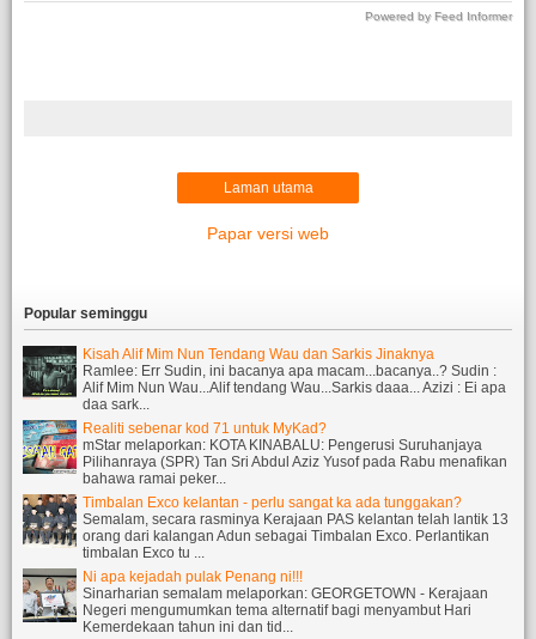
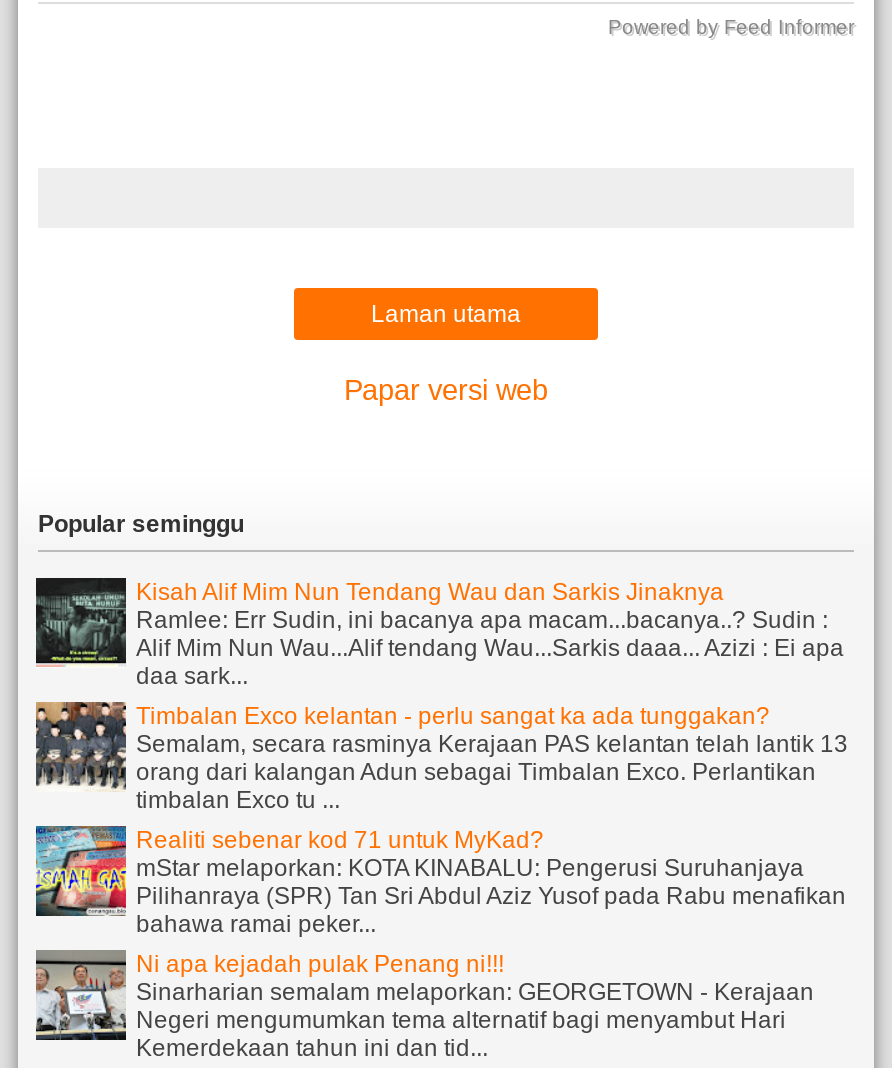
moved [20,418,507,487] -> [32,822,846,938]: [image] | Realiti sebenar kod 71 untuk MyKad? | mStar melaporkan: KOTA KINABALU: Pengerusi Suruhanjaya | Pilihanraya (SPR) Tan Sri Abdul Aziz Yusof pada Rabu menafikan | bahawa ramai peker...
moved [23,494,508,561] -> [34,700,848,814]: [image] | Timbalan Exco kelantan - perlu sangat ka ada tunggakan? | Semalam, secara rasminya Kerajaan PAS kelantan telah lantik 13 | orang dari kalangan Adun sebagai Timbalan Exco. Perlantikan | timbalan Exco tu ...

